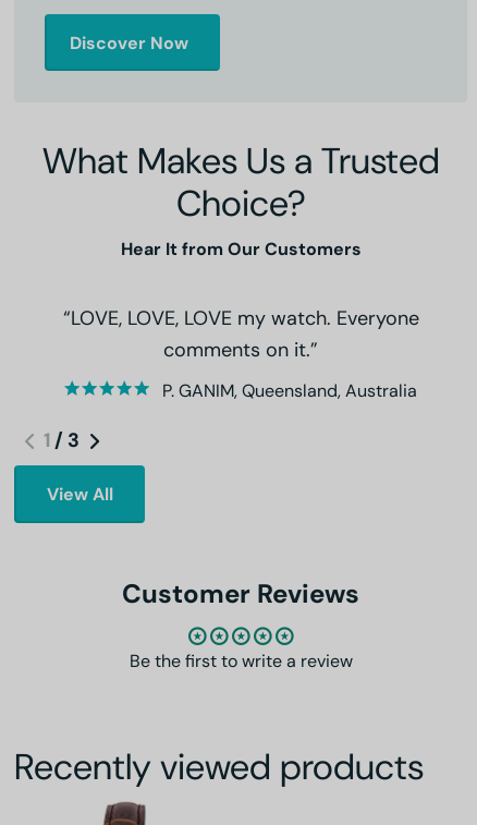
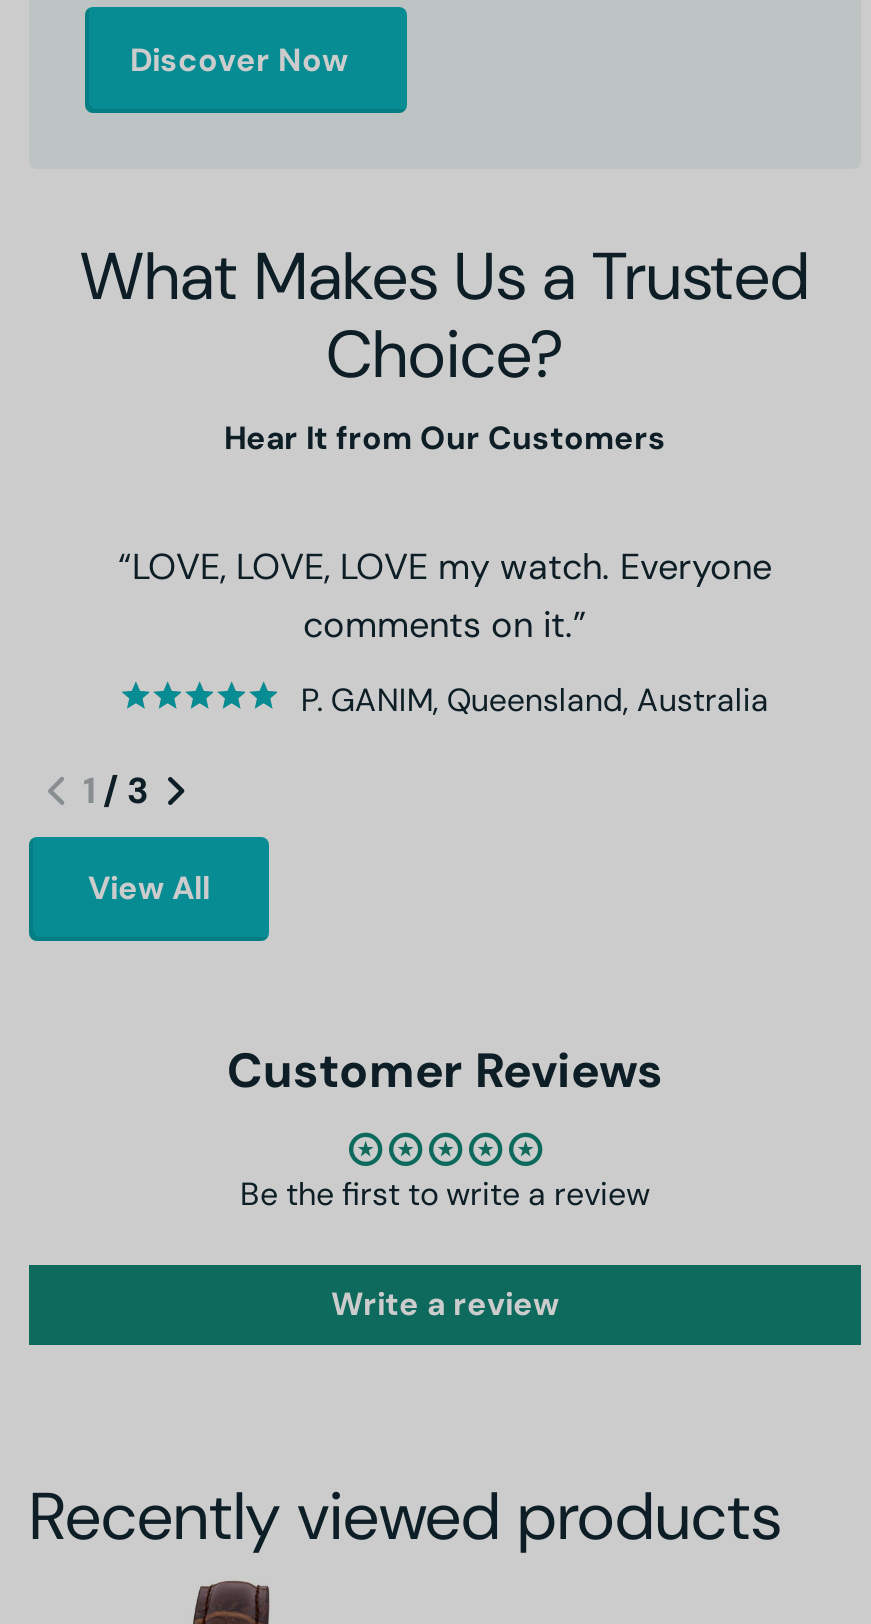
none -> [331,1284,559,1326] Write a review

